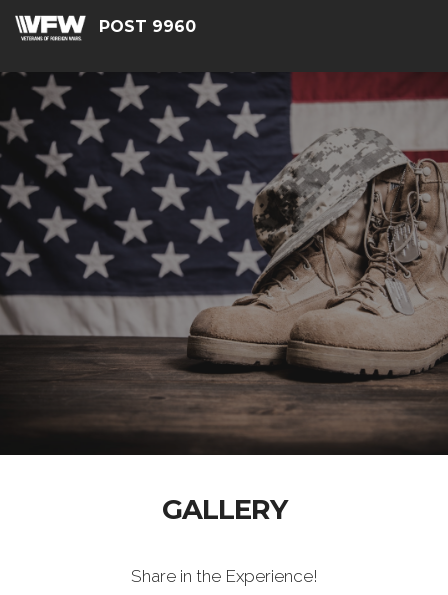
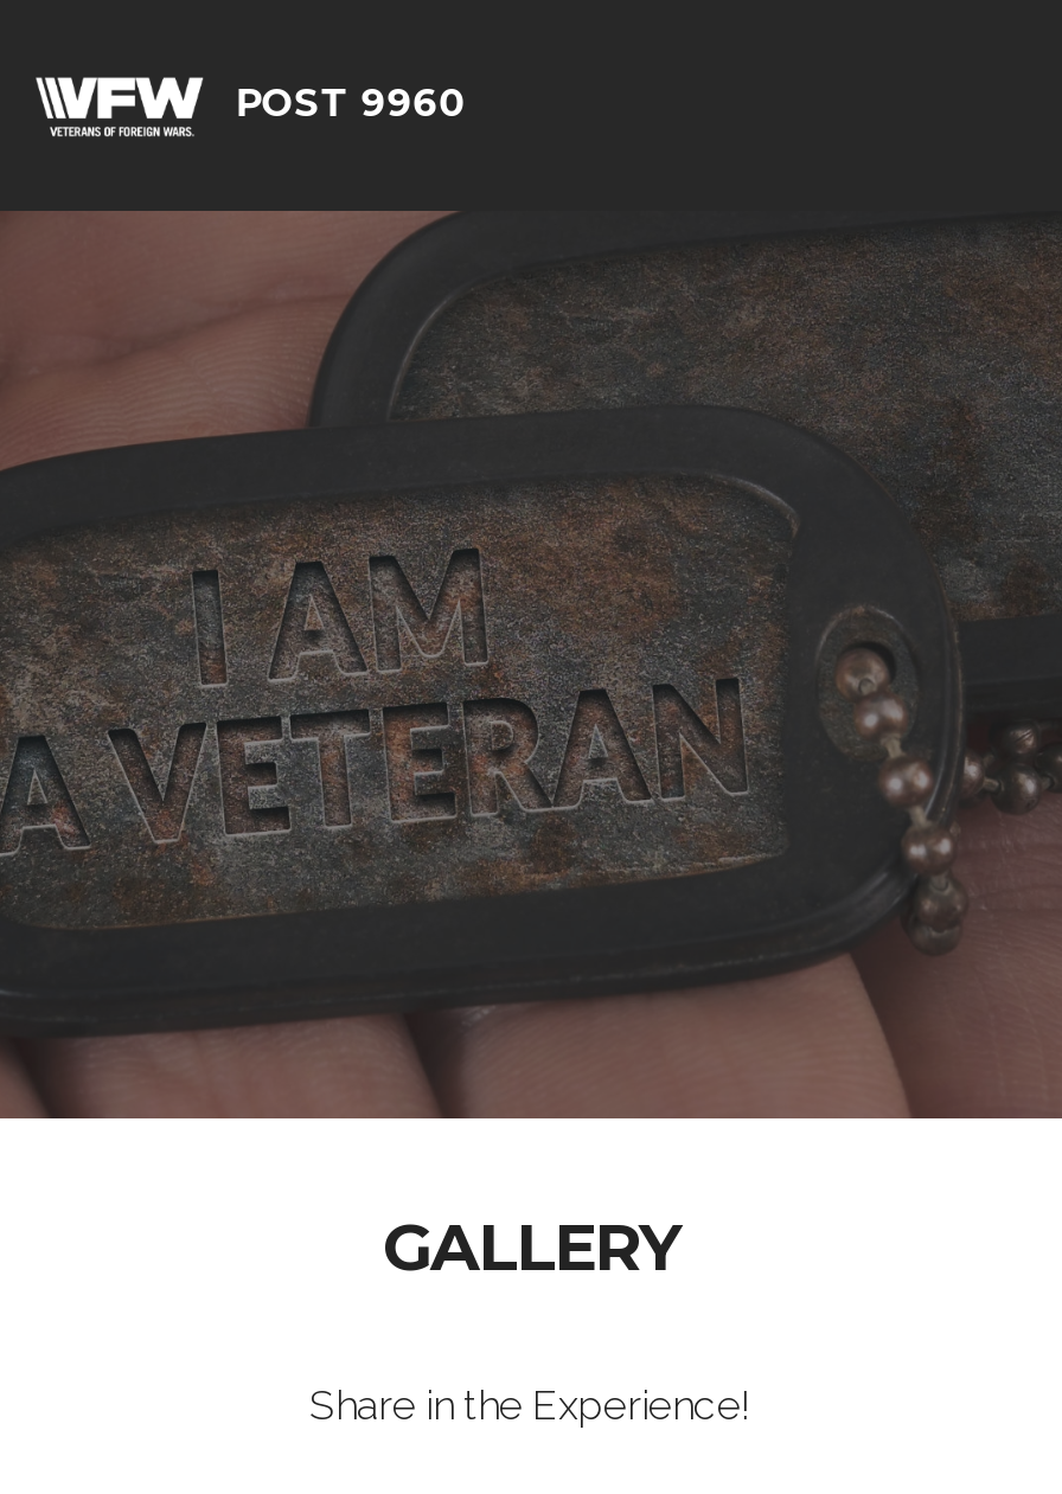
[3,72,445,456] [image] -> [7,211,1055,1121] [image]

